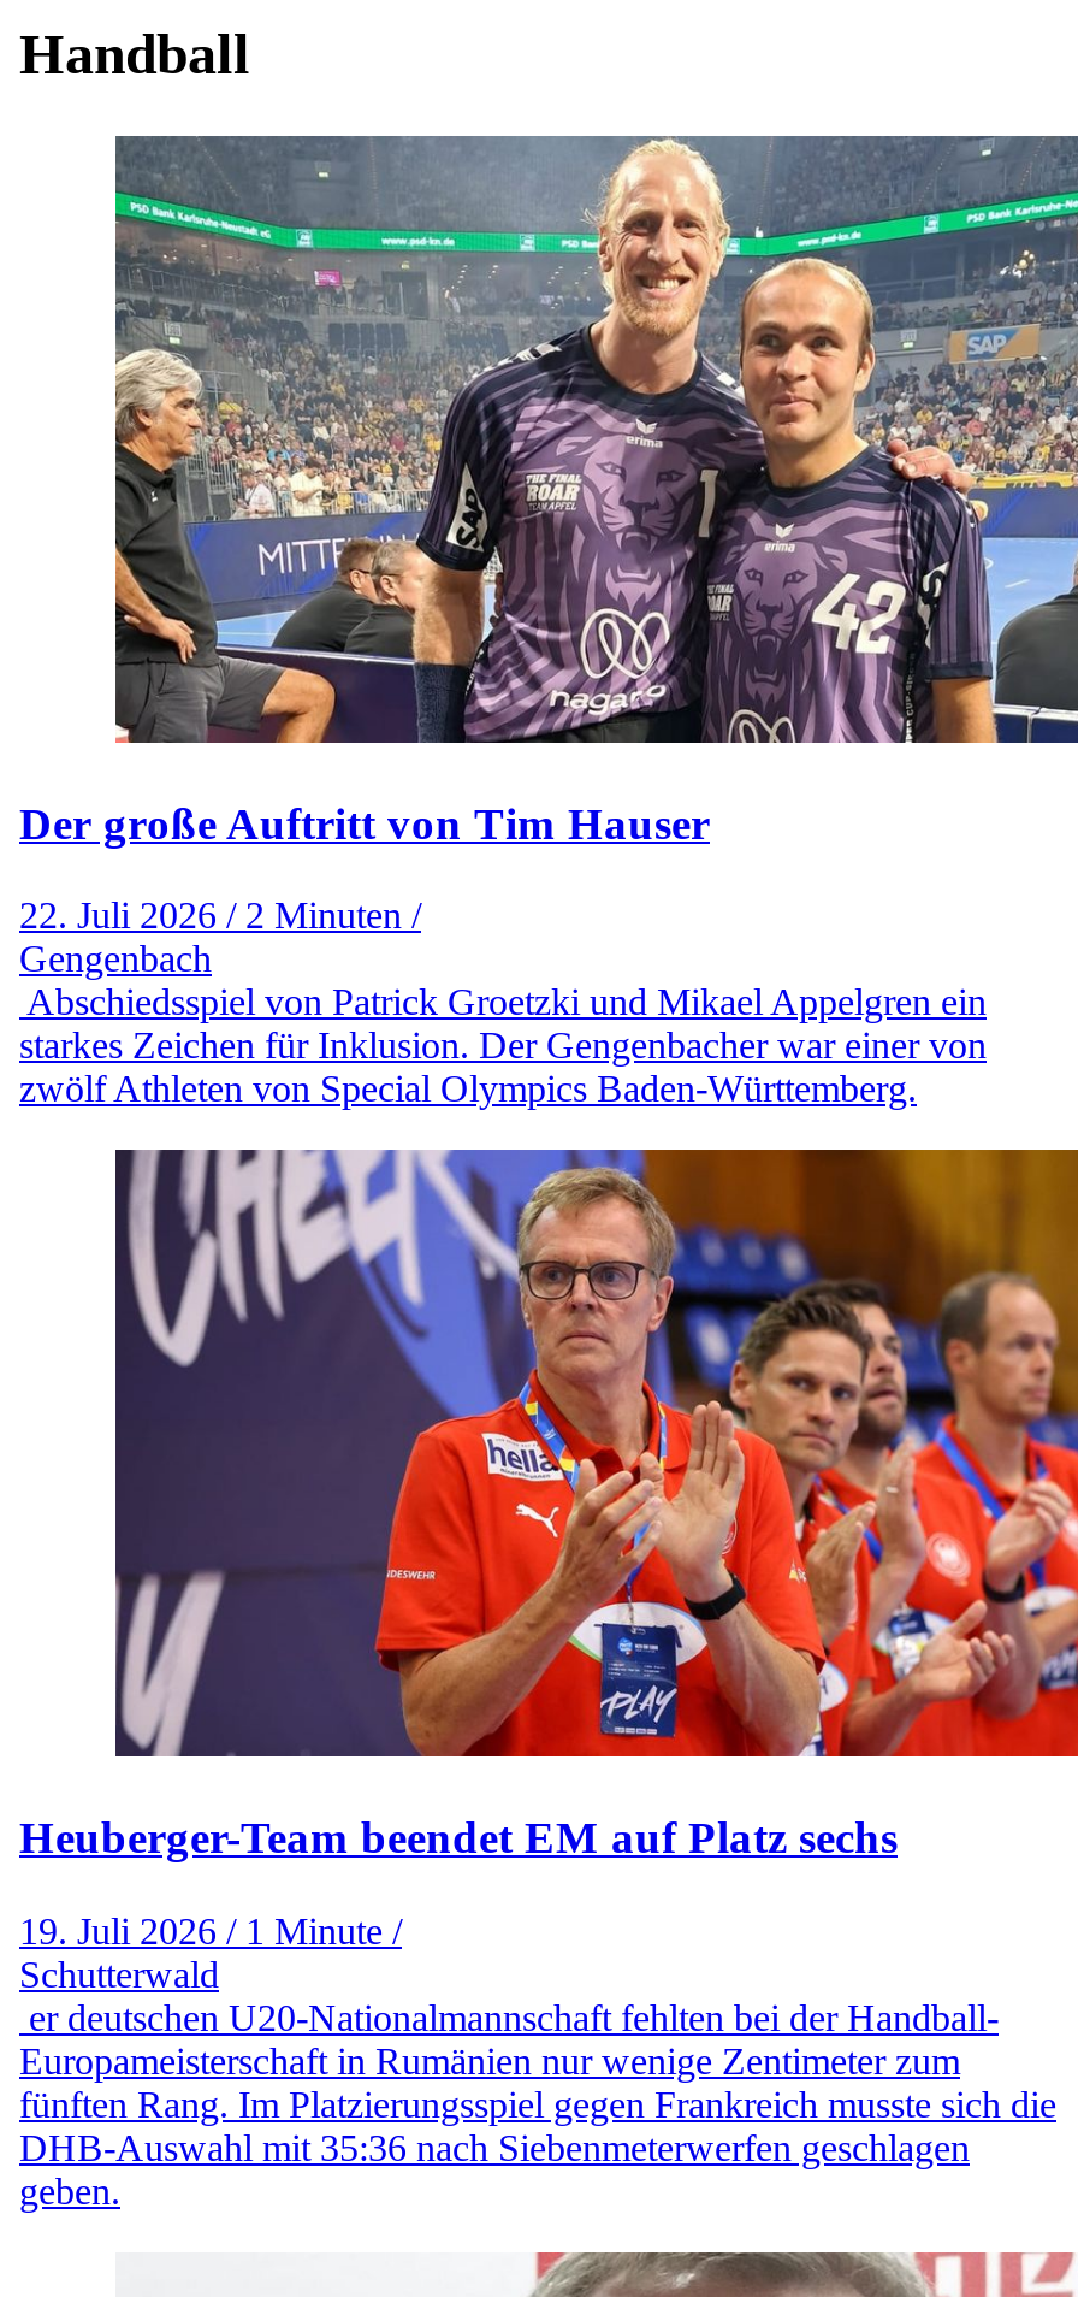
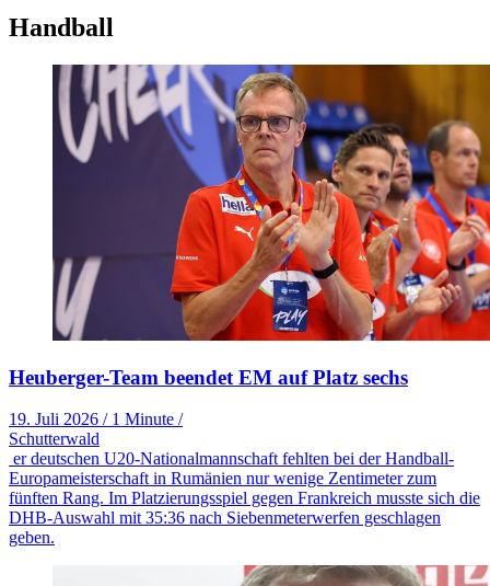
[19,134,1071,1110] [image] | Der große Auftritt von Tim Hauser | 22. Juli 2026 / 2 Minuten / | Gengenbach | Abschiedsspiel von Patrick Groetzki und Mikael Appelgren ein | starkes Zeichen für Inklusion. Der Gengenbacher war einer von | zwölf Athleten von Special Olympics Baden-Württemberg. -> none

